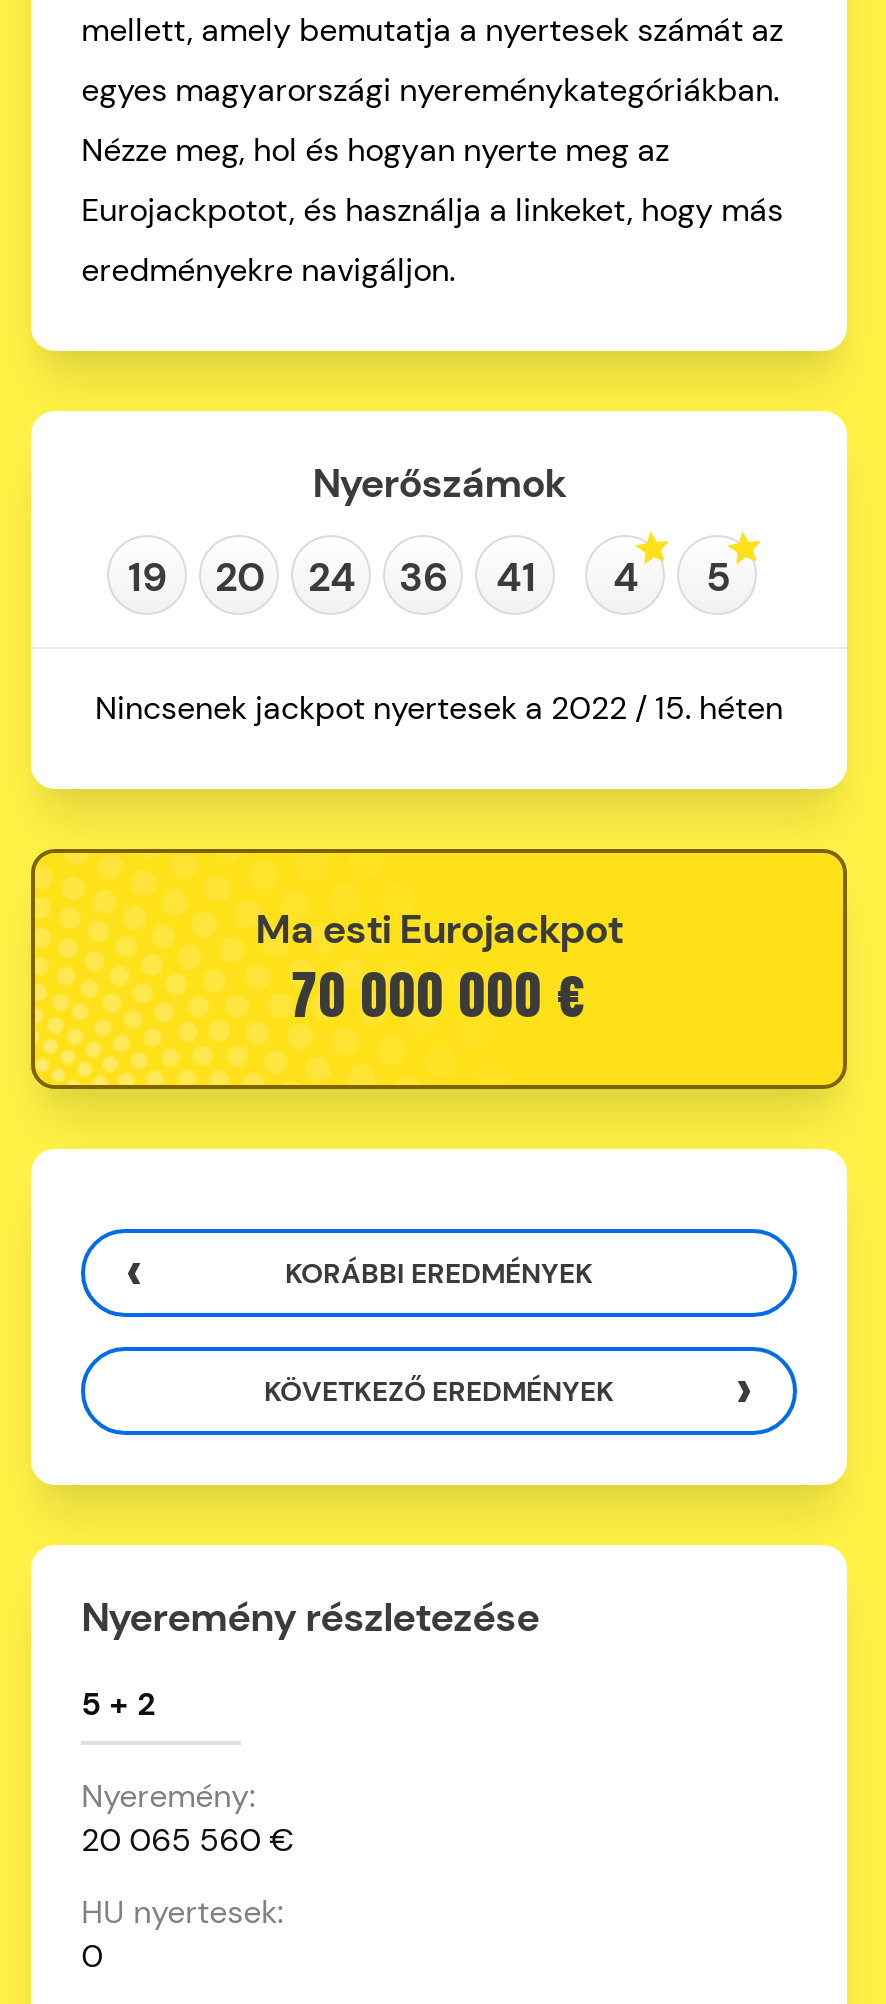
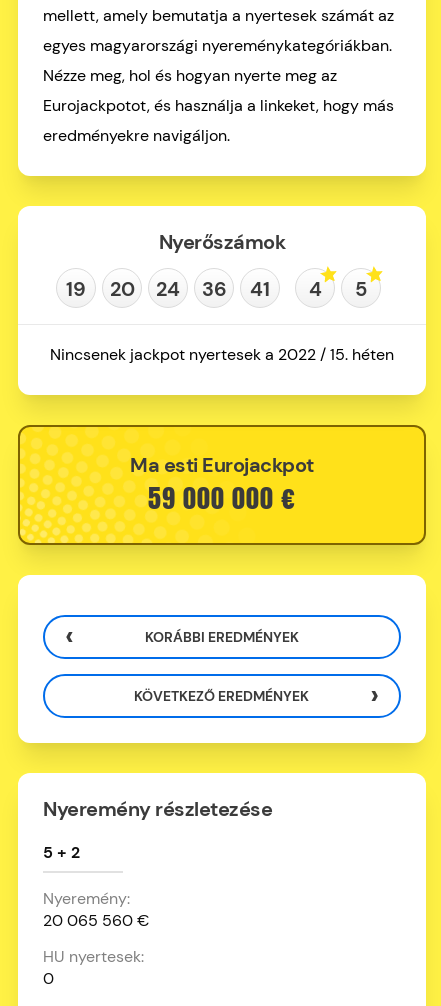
[291,955,587,1035] 70 000 000 € -> [148,478,296,518] 59 000 000 €

